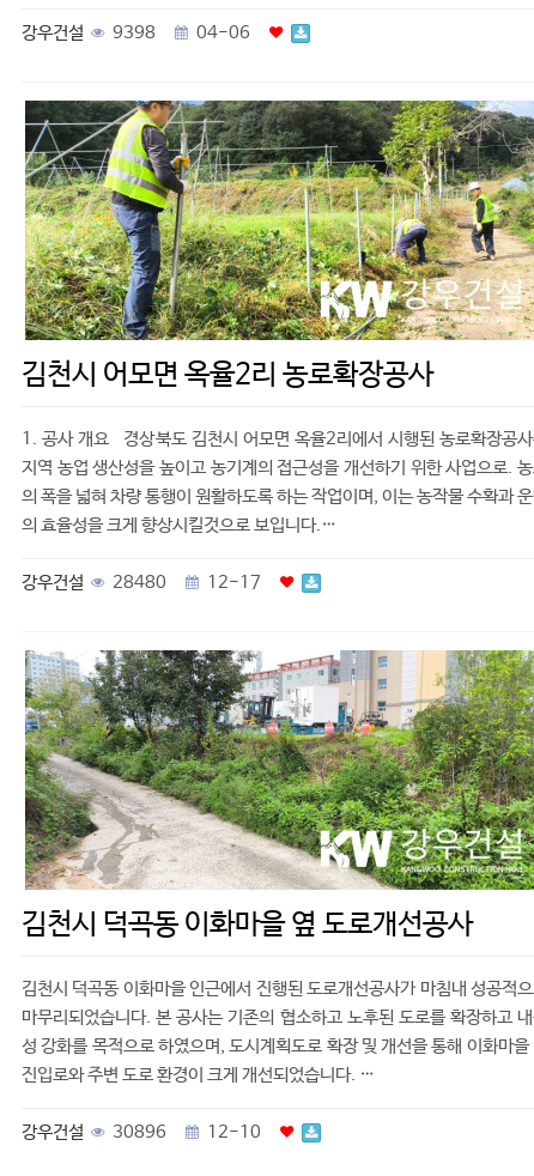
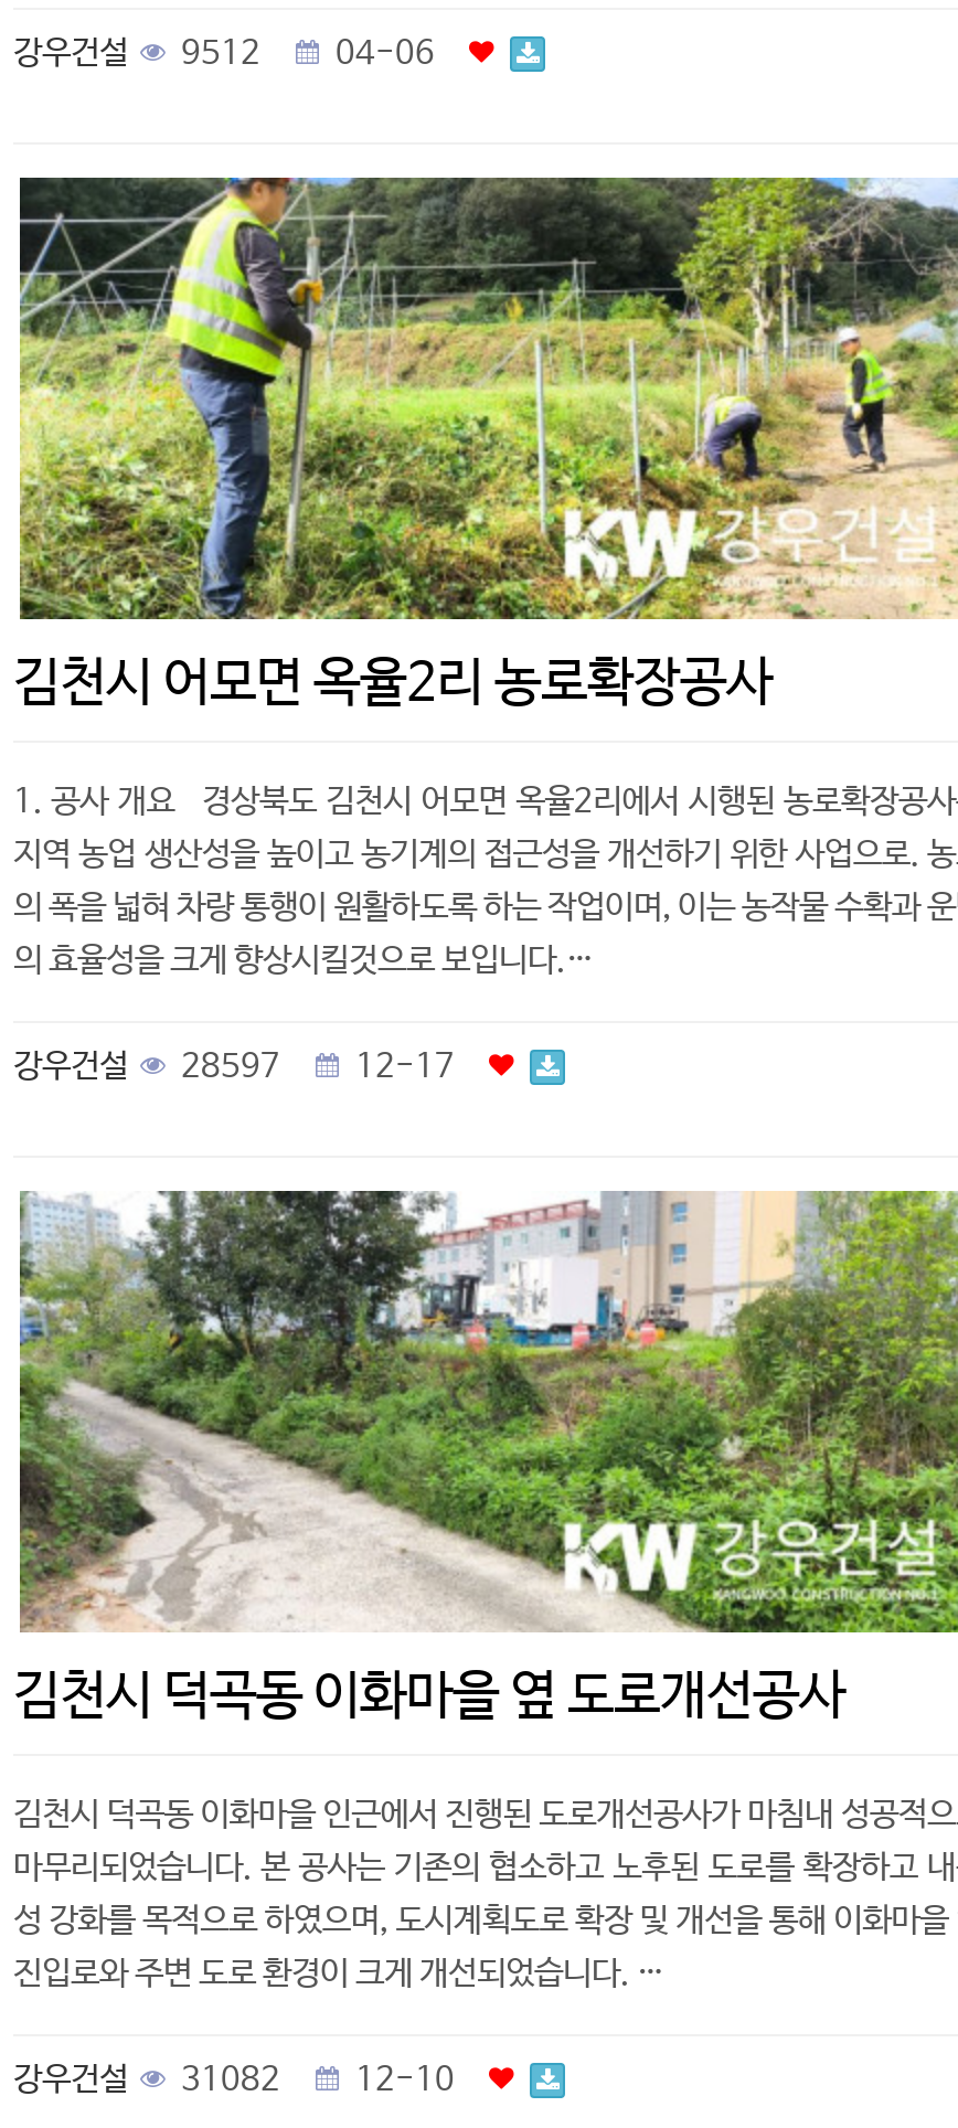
[22,23,250,43] 강우건설 9398 04-06 -> [13,34,435,72] 강우건설 9512 04-06
[22,572,261,593] 강우건설 28480 12-17 -> [13,1047,455,1085] 강우건설 28597 12-17
[22,1122,261,1142] 강우건설 30896 12-10 -> [13,2061,455,2098] 강우건설 31082 12-10

